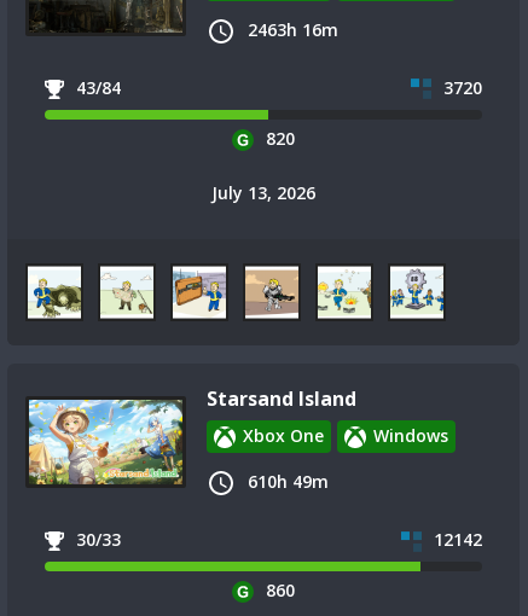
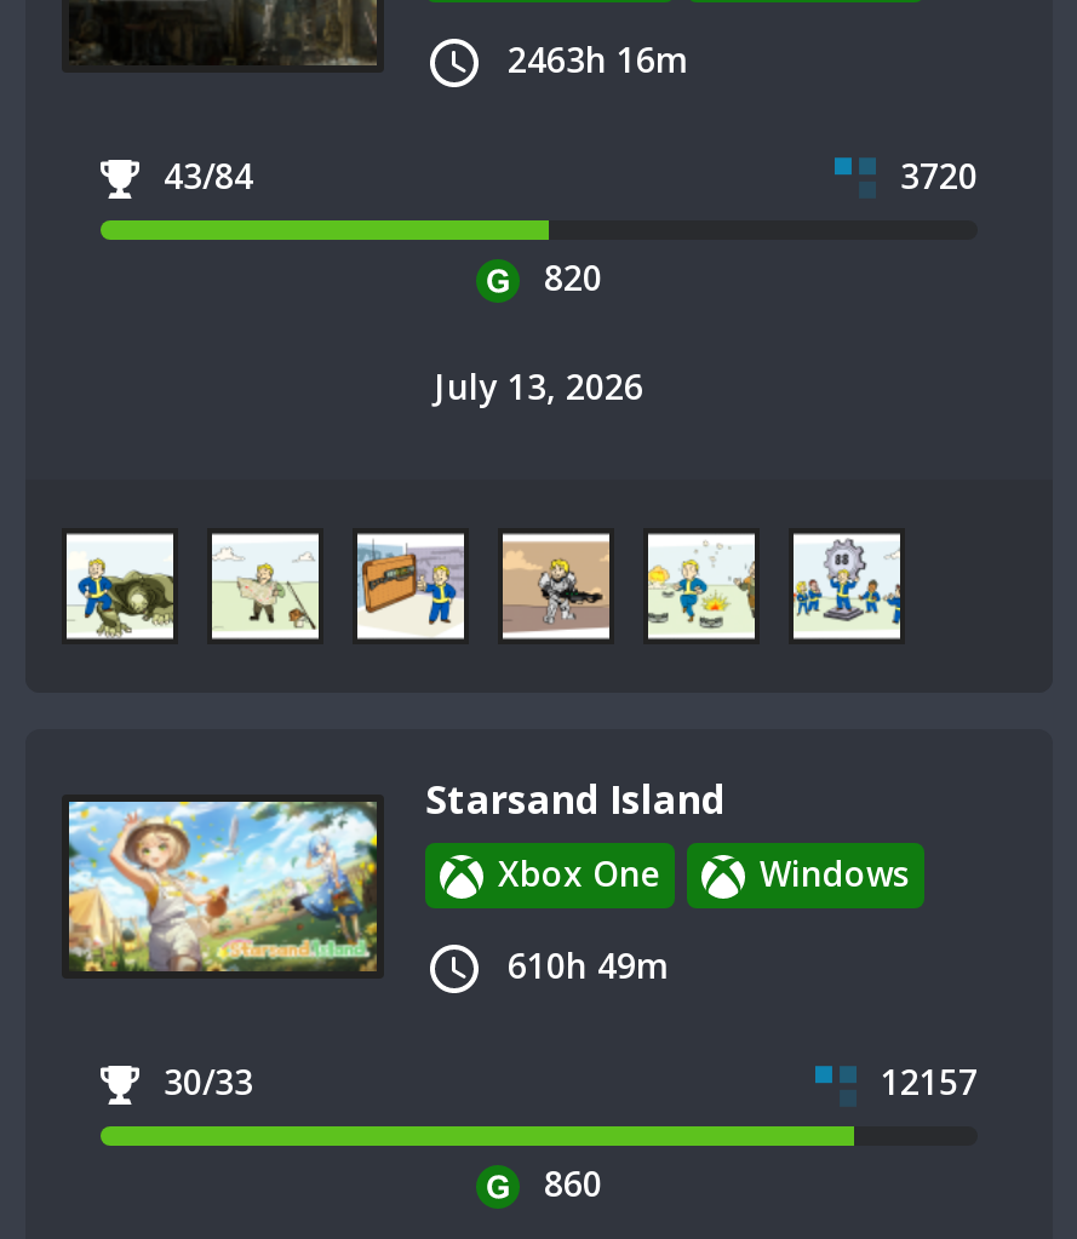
[434,528,482,551] 12142 -> [881,1059,978,1105] 12157

